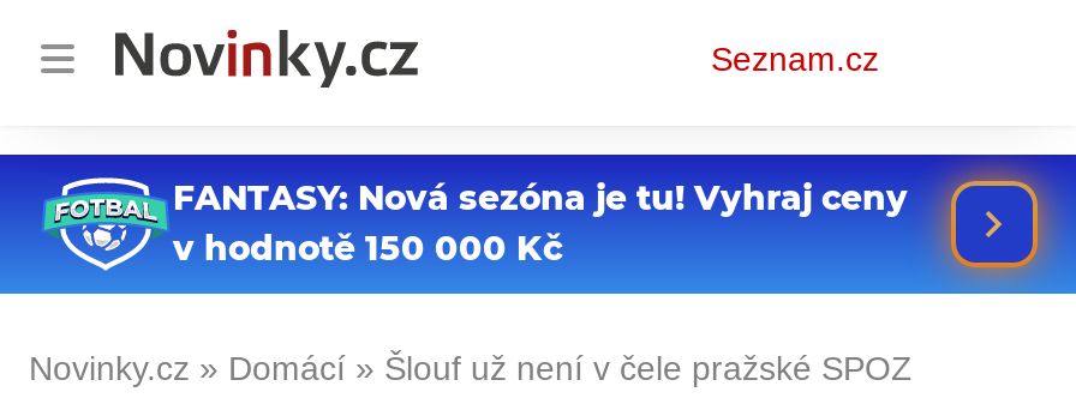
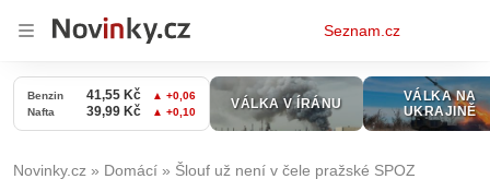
[7,152,1069,296] [image] -> [3,74,487,136] [image]

